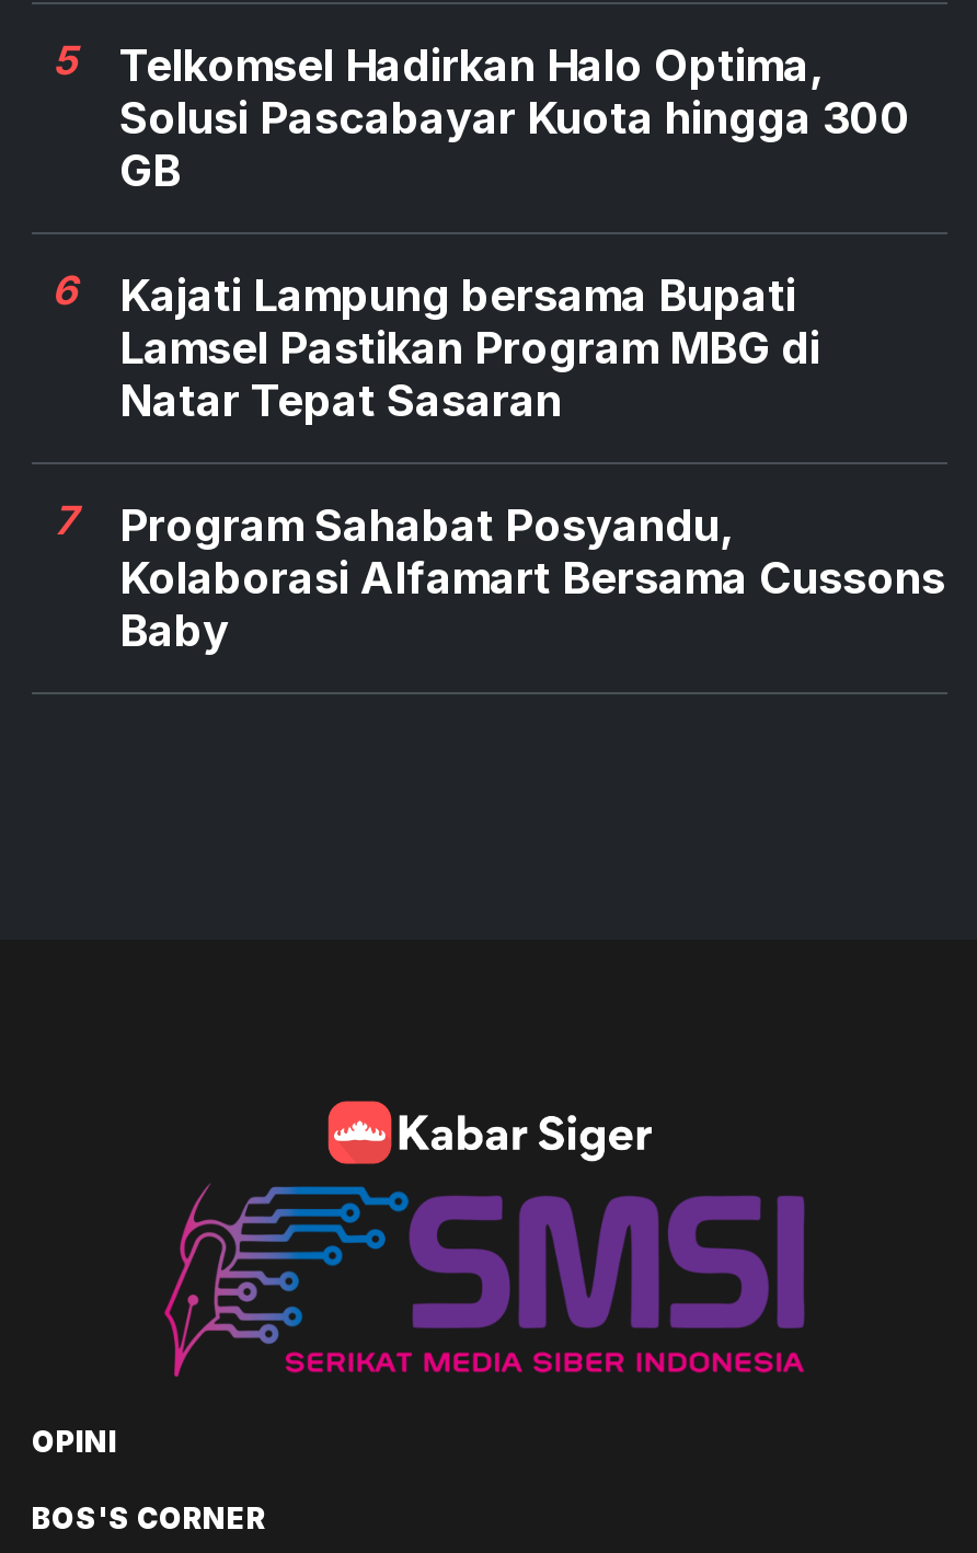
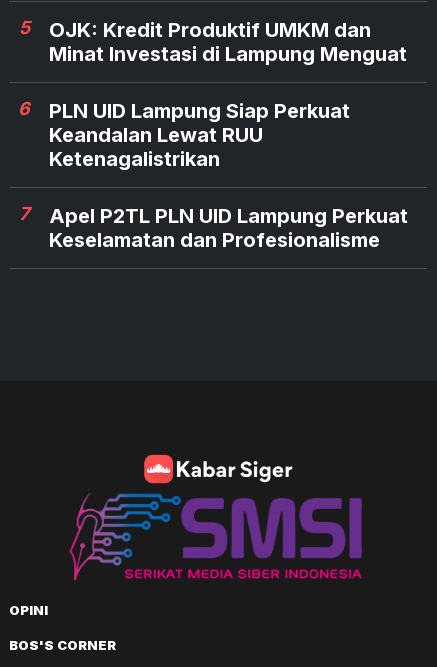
[119,40,910,197] Telkomsel Hadirkan Halo Optima, | Solusi Pascabayar Kuota hingga 300 | GB -> [49,18,407,66] OJK: Kredit Produktif UMKM dan | Minat Investasi di Lampung Menguat
[119,270,820,427] Kajati Lampung bersama Bupati | Lamsel Pastikan Program MBG di | Natar Tepat Sasaran -> [49,99,350,171] PLN UID Lampung Siap Perkuat | Keandalan Lewat RUU | Ketenagalistrikan
[119,500,945,657] Program Sahabat Posyandu, | Kolaborasi Alfamart Bersama Cussons | Baby -> [49,204,408,252] Apel P2TL PLN UID Lampung Perkuat | Keselamatan dan Profesionalisme

